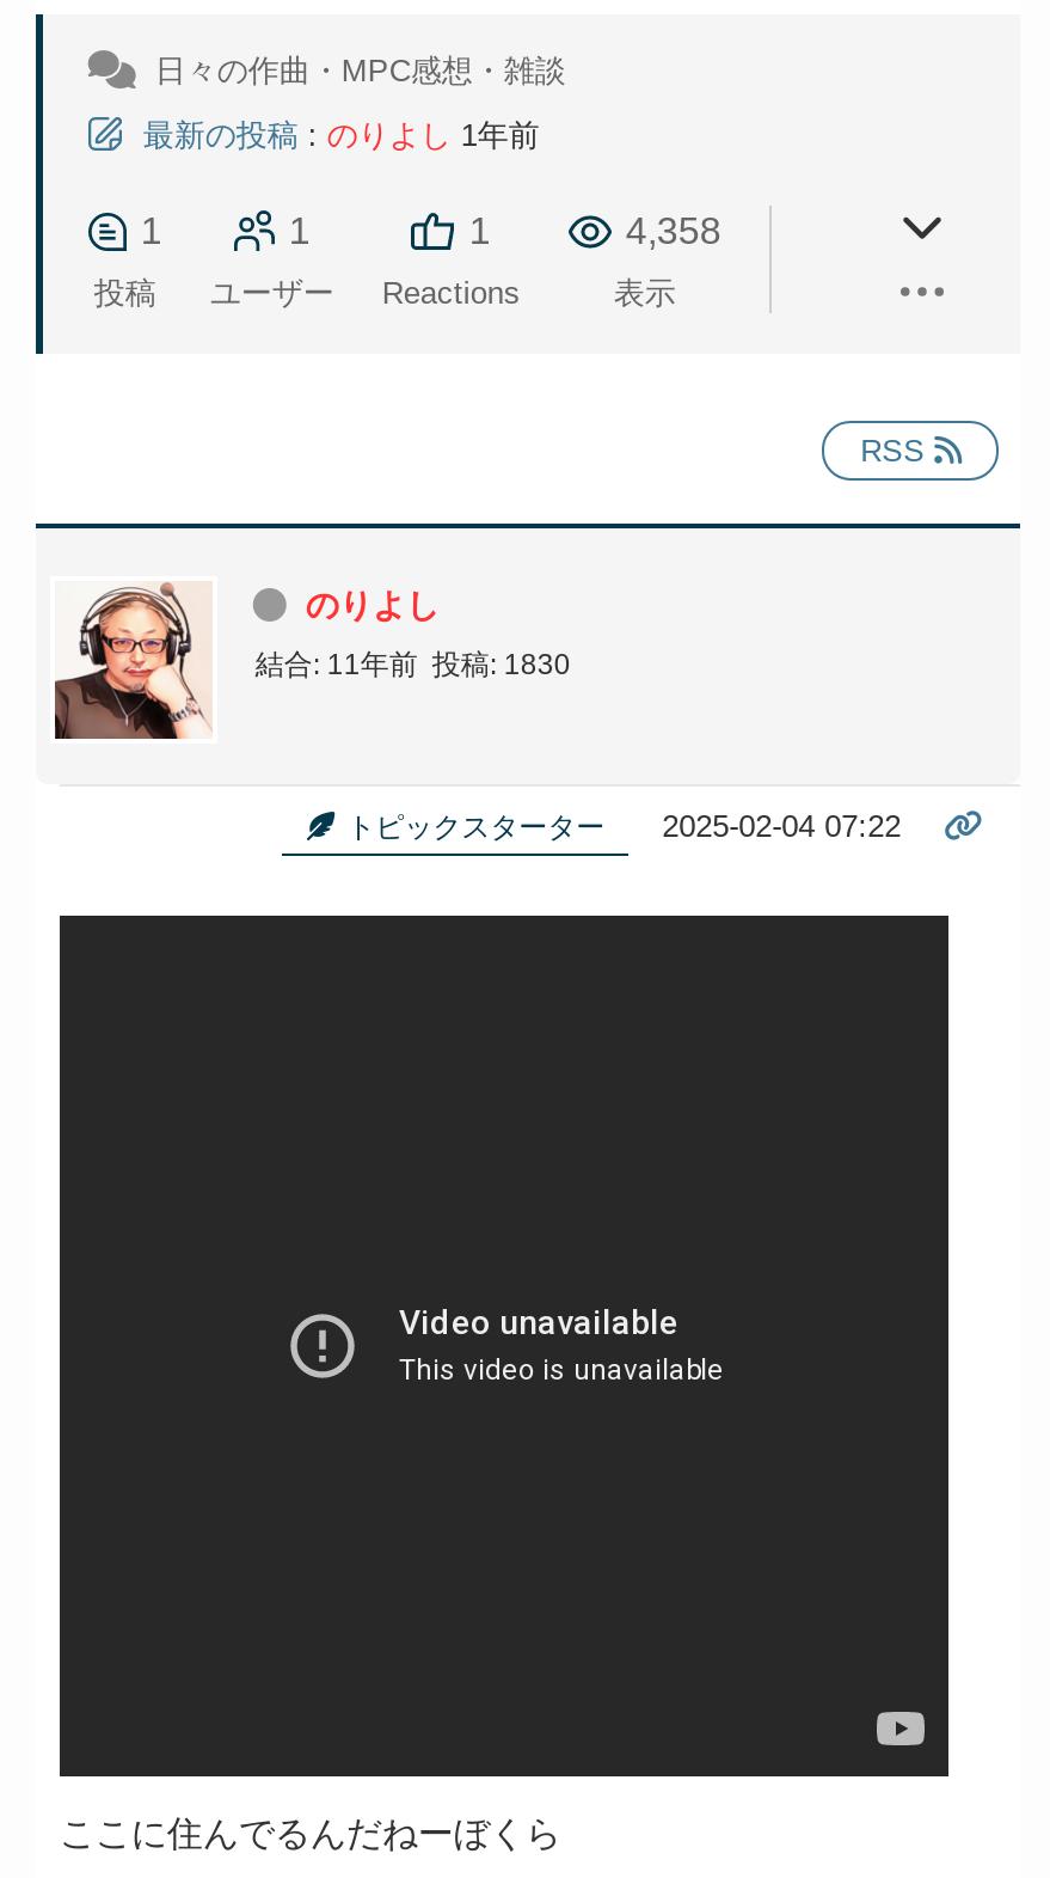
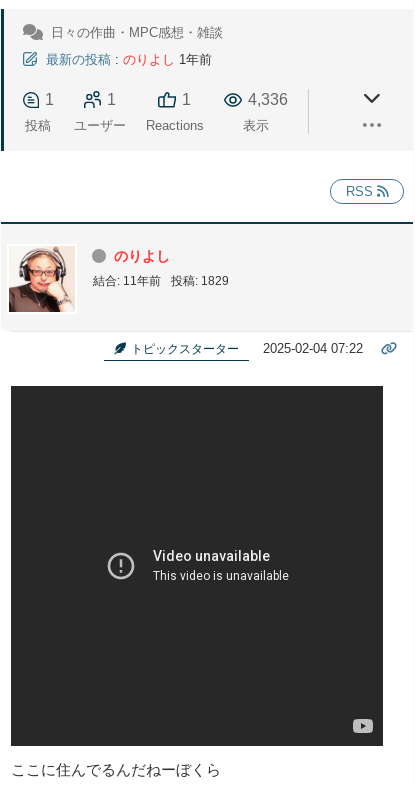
[626,210,721,250] 4,358 -> [248,91,288,108] 4,336
[255,647,571,681] 結合: 11年前 投稿: 1830 -> [93,274,229,288] 結合: 11年前 | 投稿: 1829

